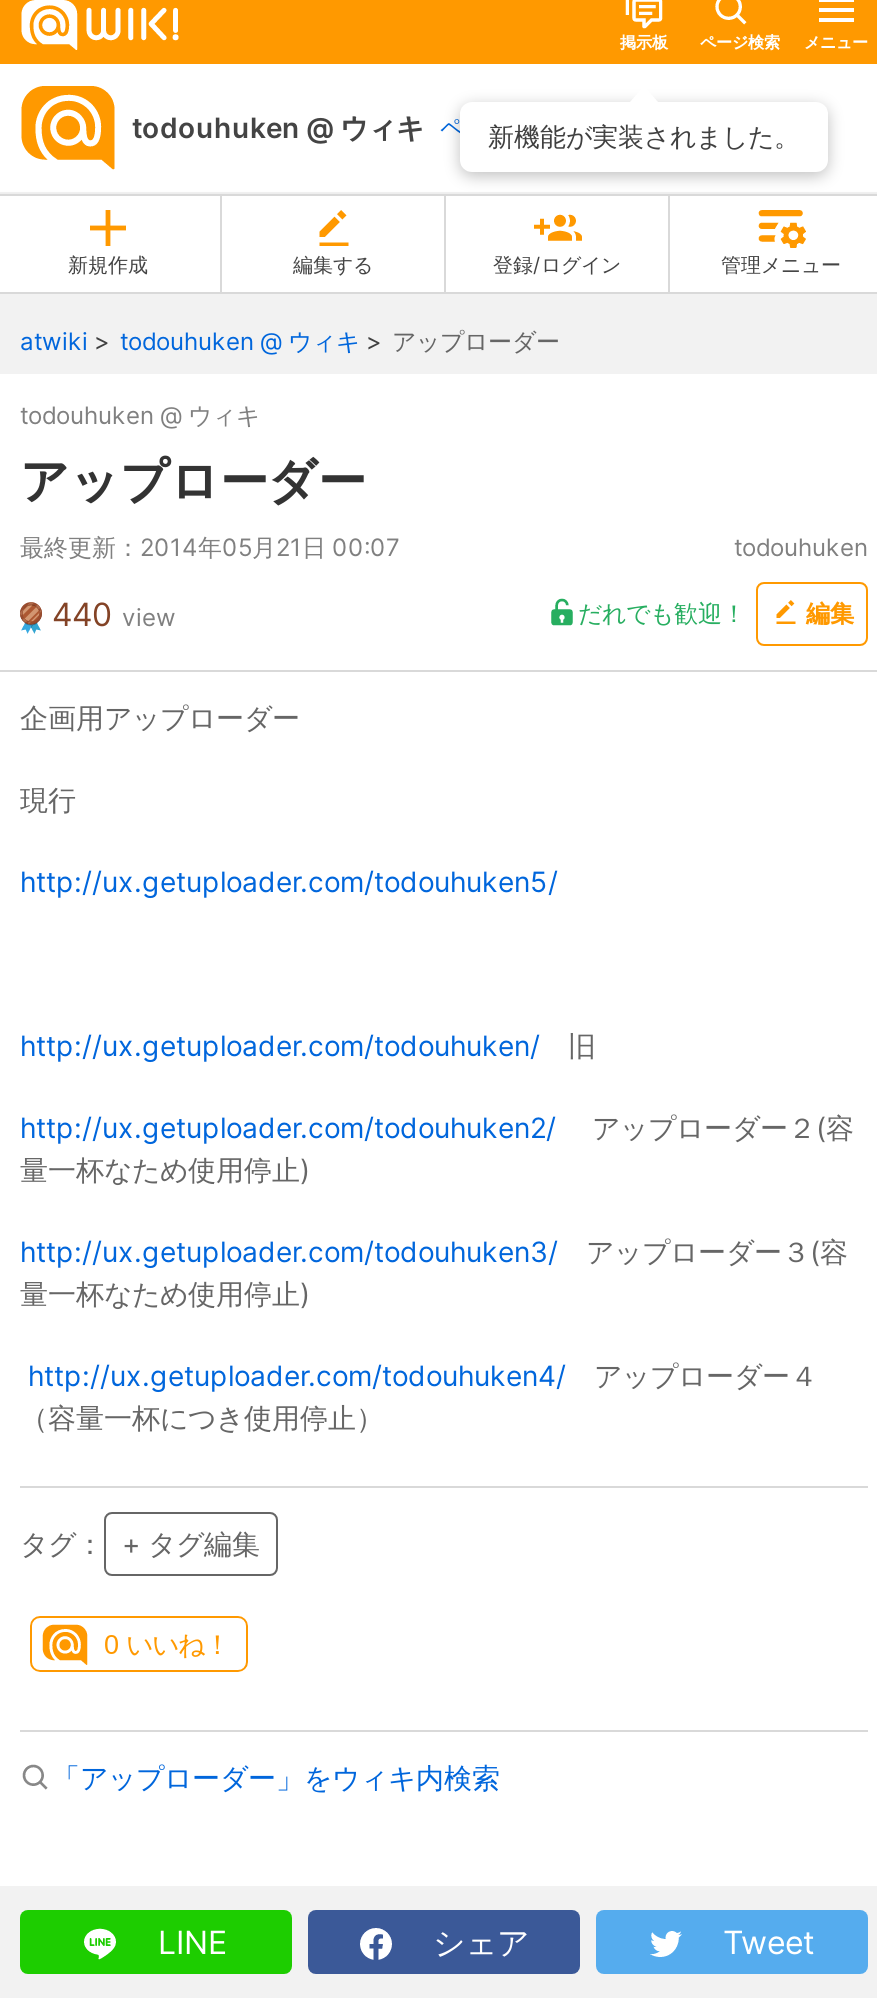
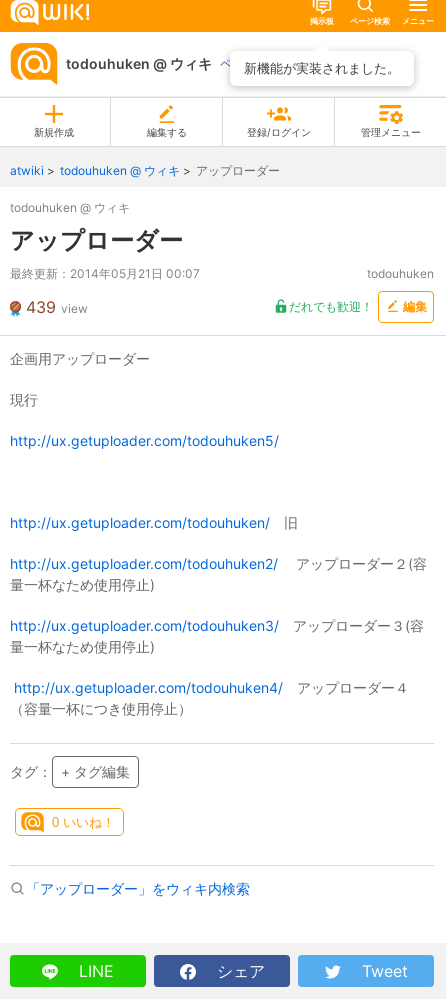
[52,594,176,634] 440 view -> [26,297,88,317] 439 view

